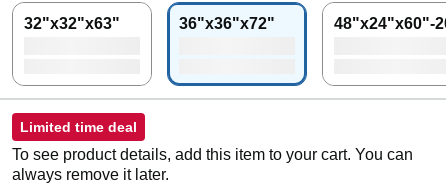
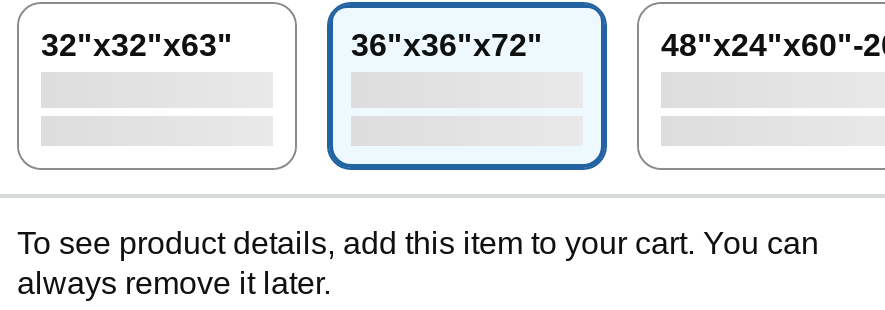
[20,119,137,135] Limited time deal -> none

